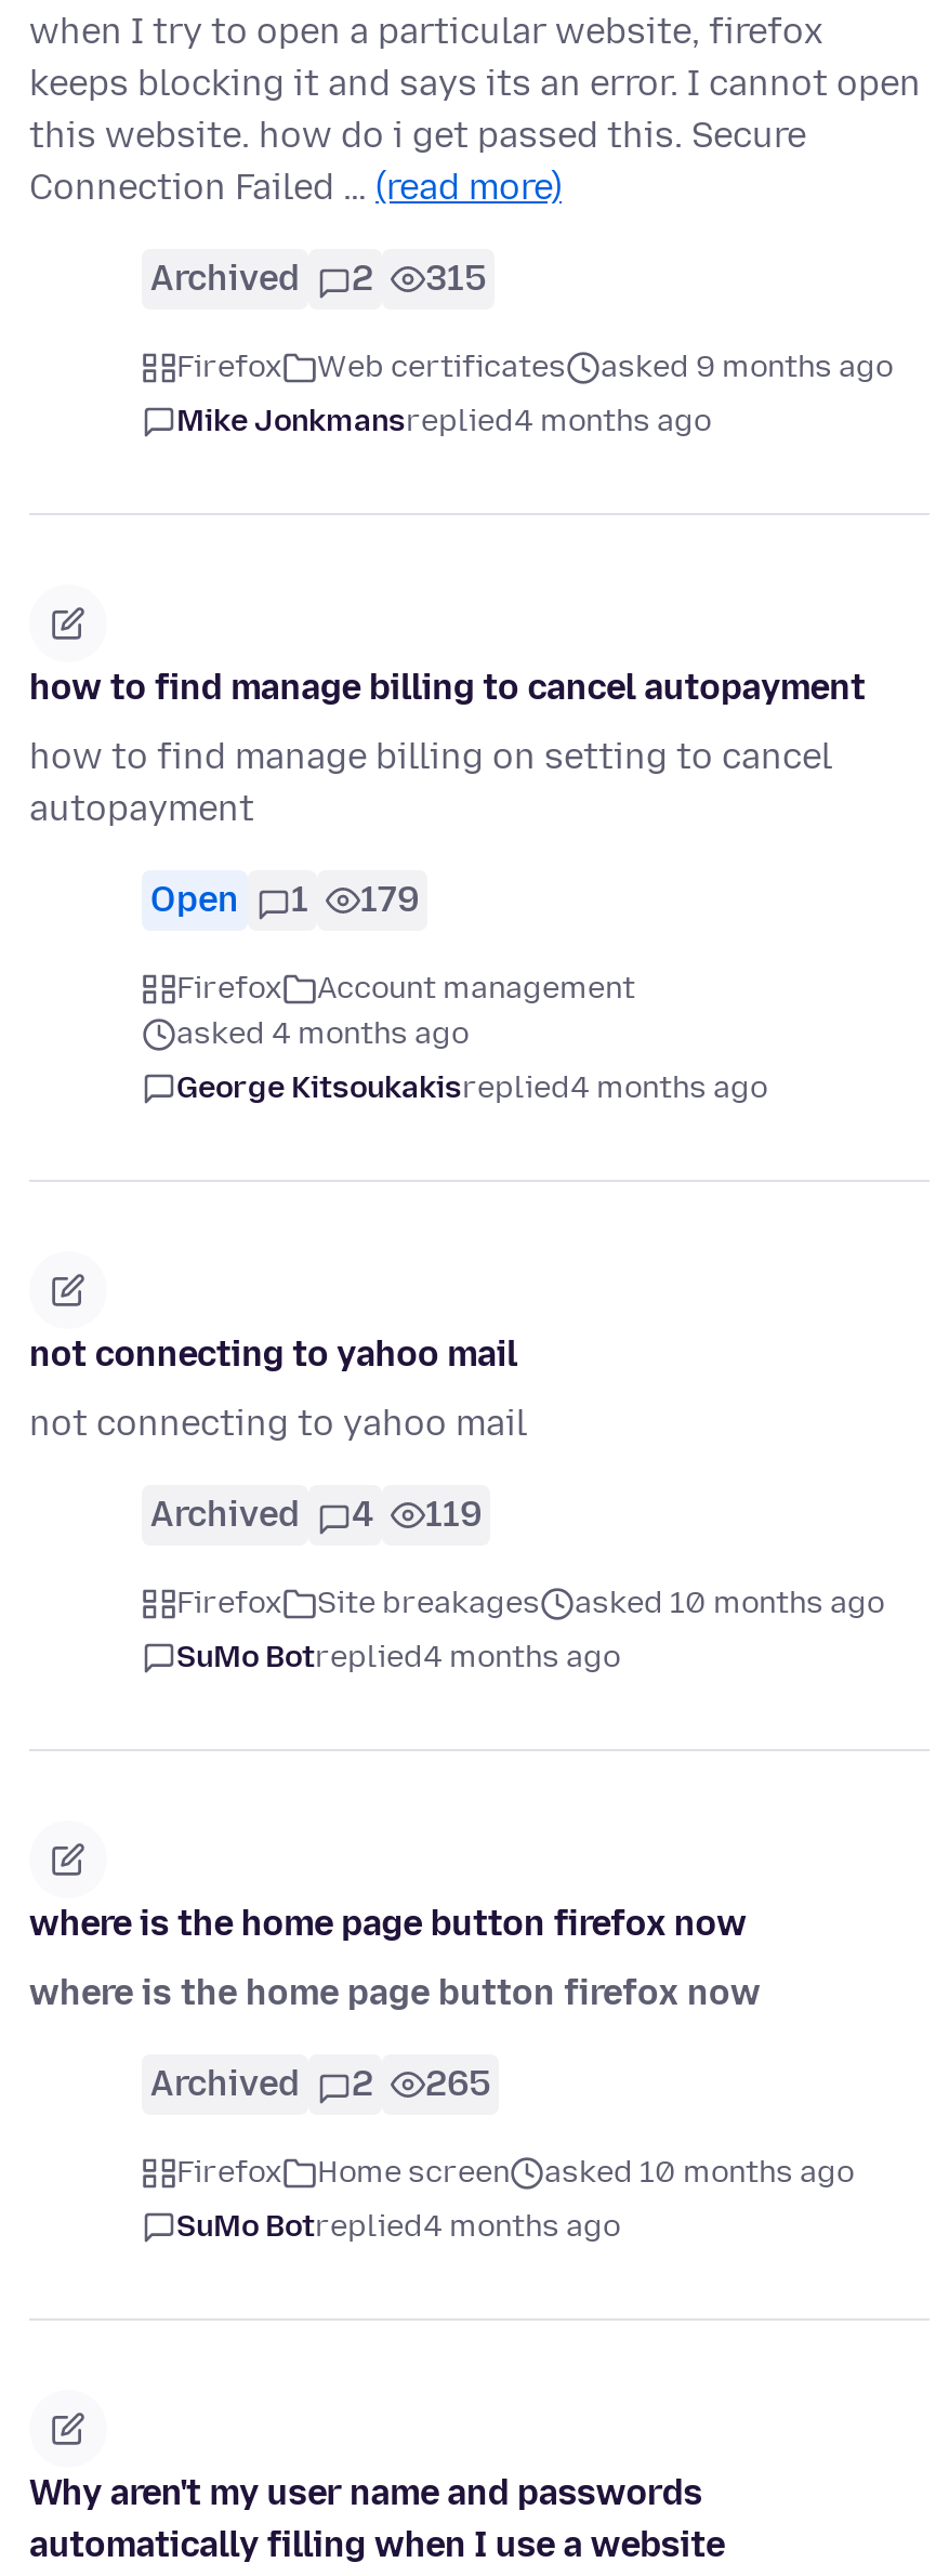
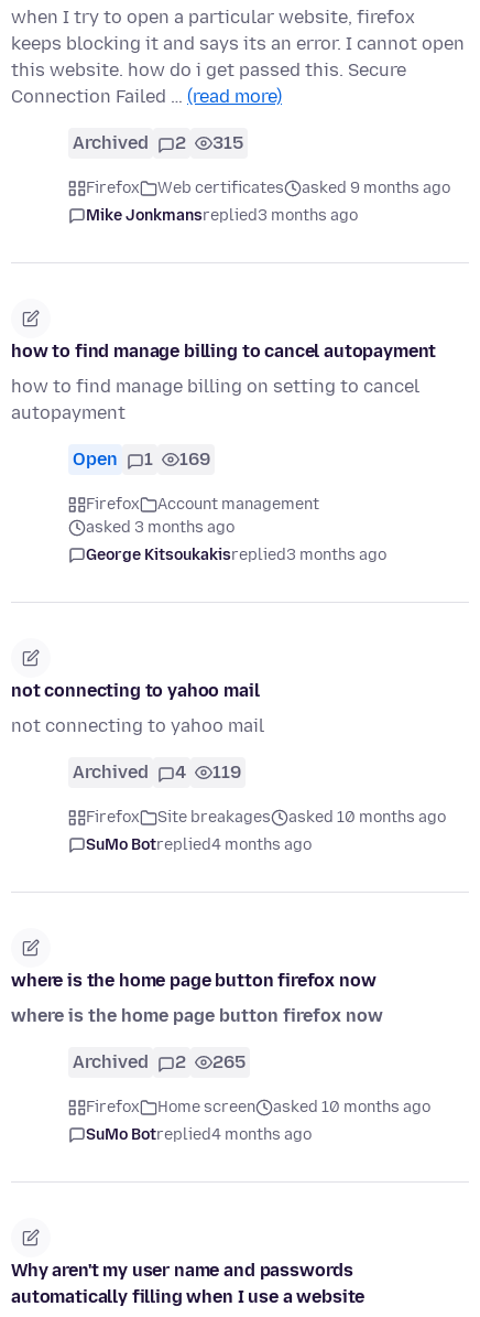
[176,404,711,441] Mike Jonkmansreplied4 months ago -> [86,207,358,225] Mike Jonkmansreplied3 months ago
[150,880,419,921] Open 1 179 -> [73,449,210,470] Open 1 169
[176,1016,469,1053] asked 4 months ago -> [86,519,234,537] asked 3 months ago
[176,1070,767,1107] George Kitsoukakisreplied4 months ago -> [86,546,386,565] George Kitsoukakisreplied3 months ago

